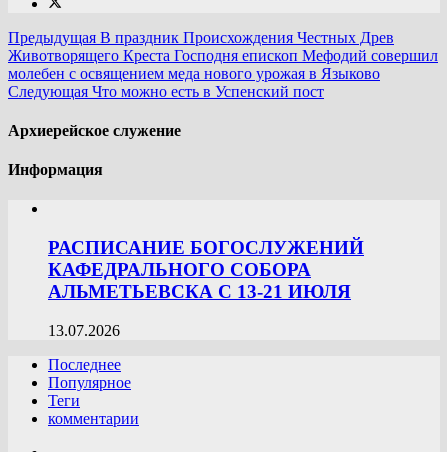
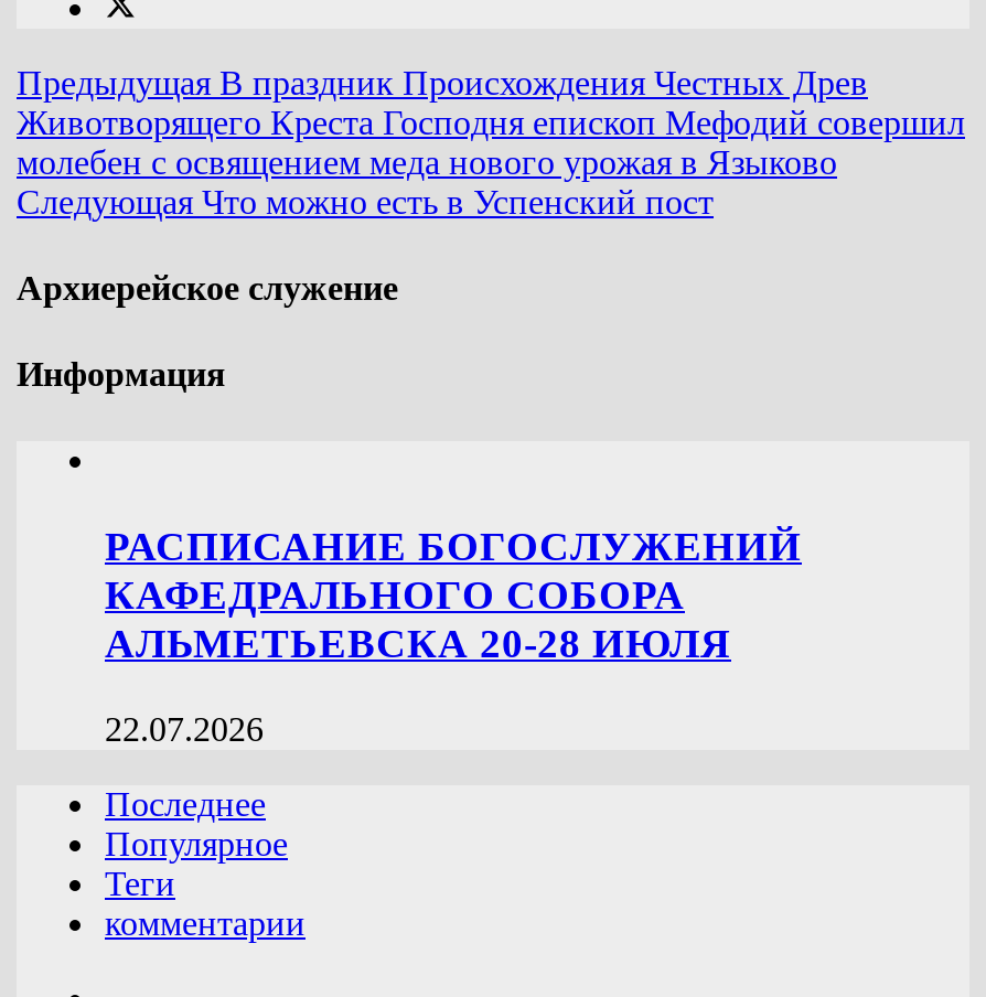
[48,281,351,302] АЛЬМЕТЬЕВСКА С 13-21 ИЮЛЯ -> [105,620,731,666] АЛЬМЕТЬЕВСКА 20-28 ИЮЛЯ
[48,322,120,339] 13.07.2026 -> [105,710,264,748] 22.07.2026

